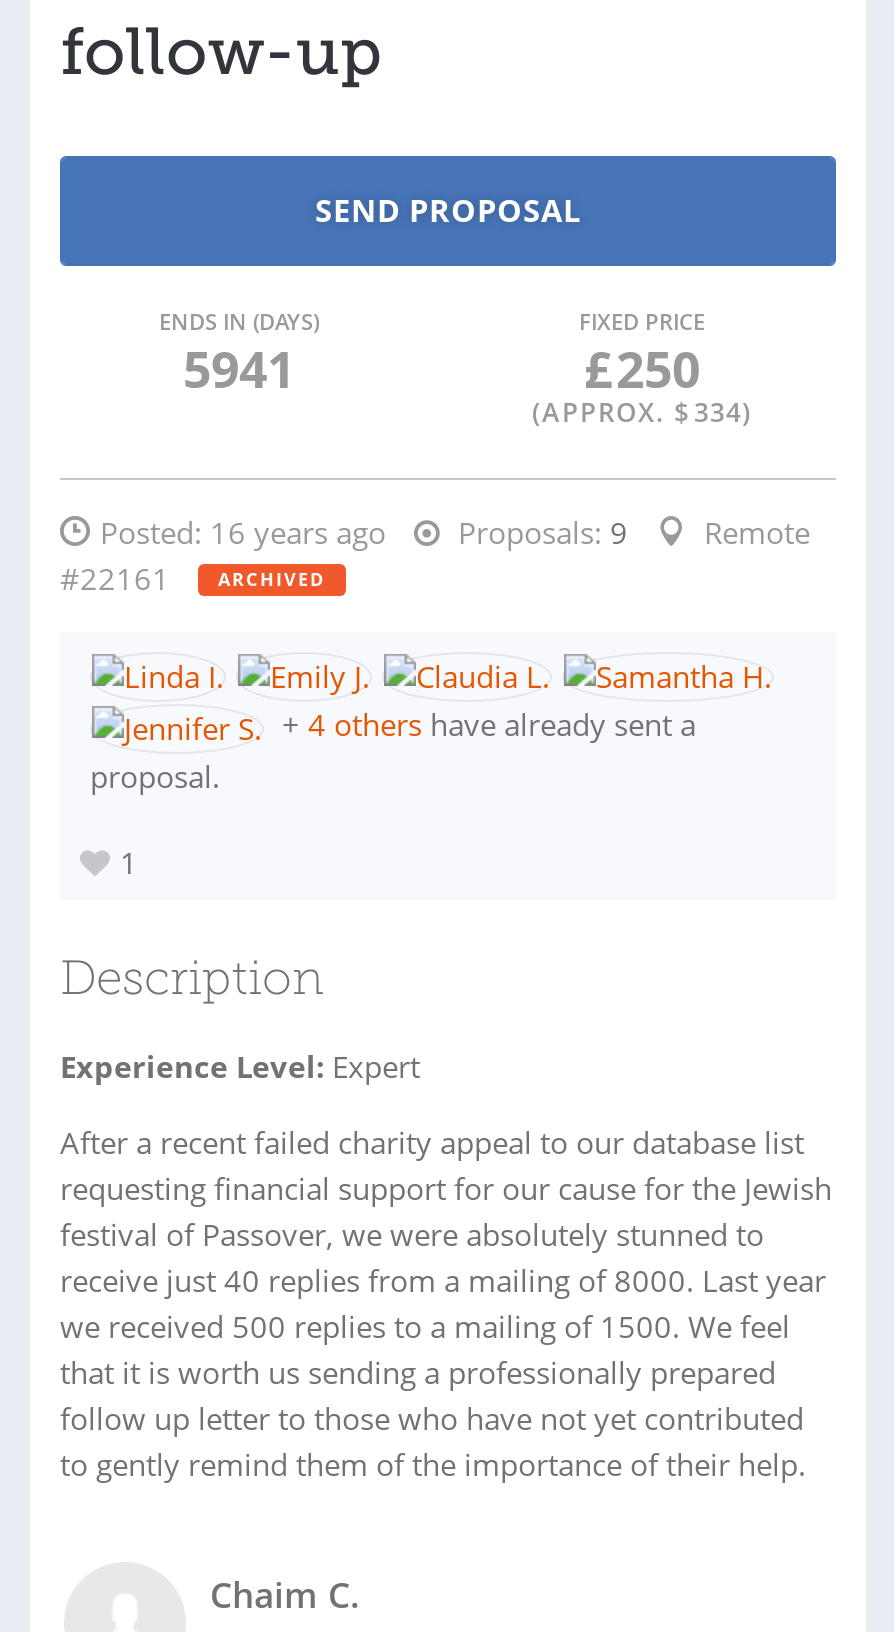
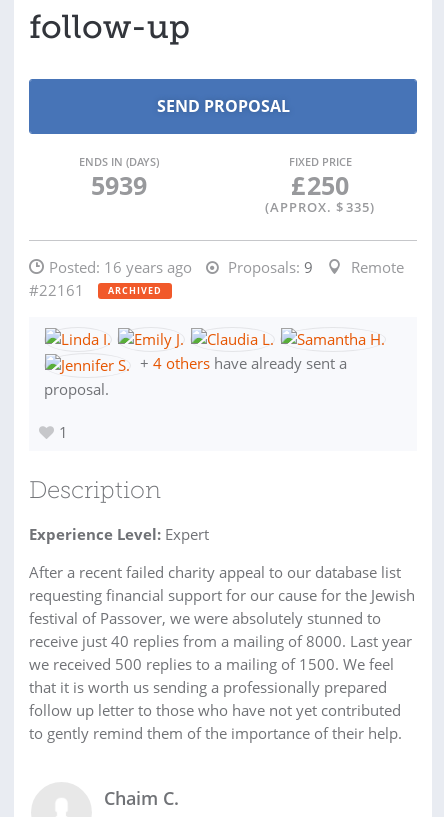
[183,334,295,402] 5941 -> [90,168,146,202] 5939
[532,394,752,430] (APPROX. $ 334) -> [265,198,375,216] (APPROX. $ 335)

